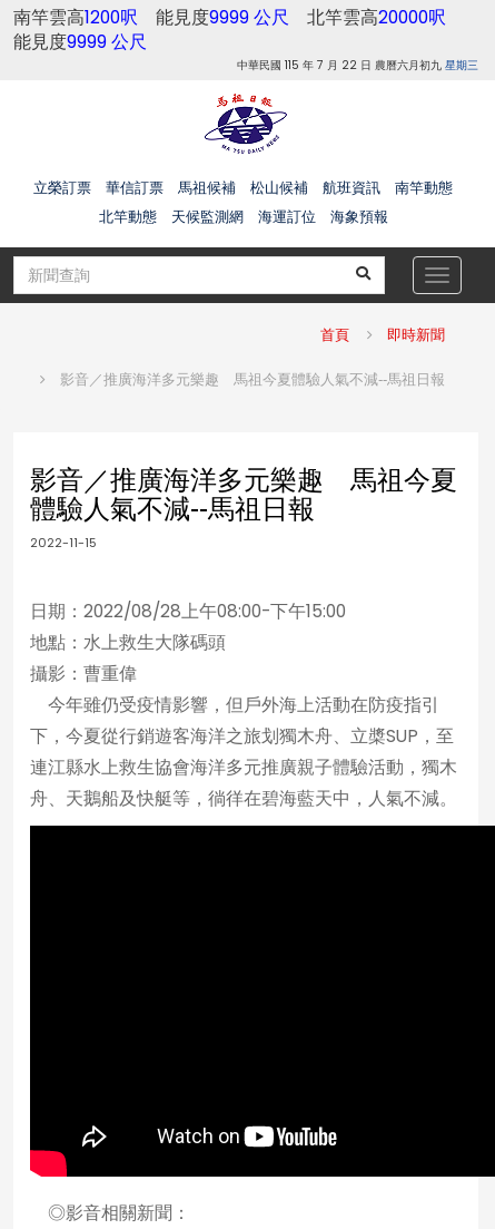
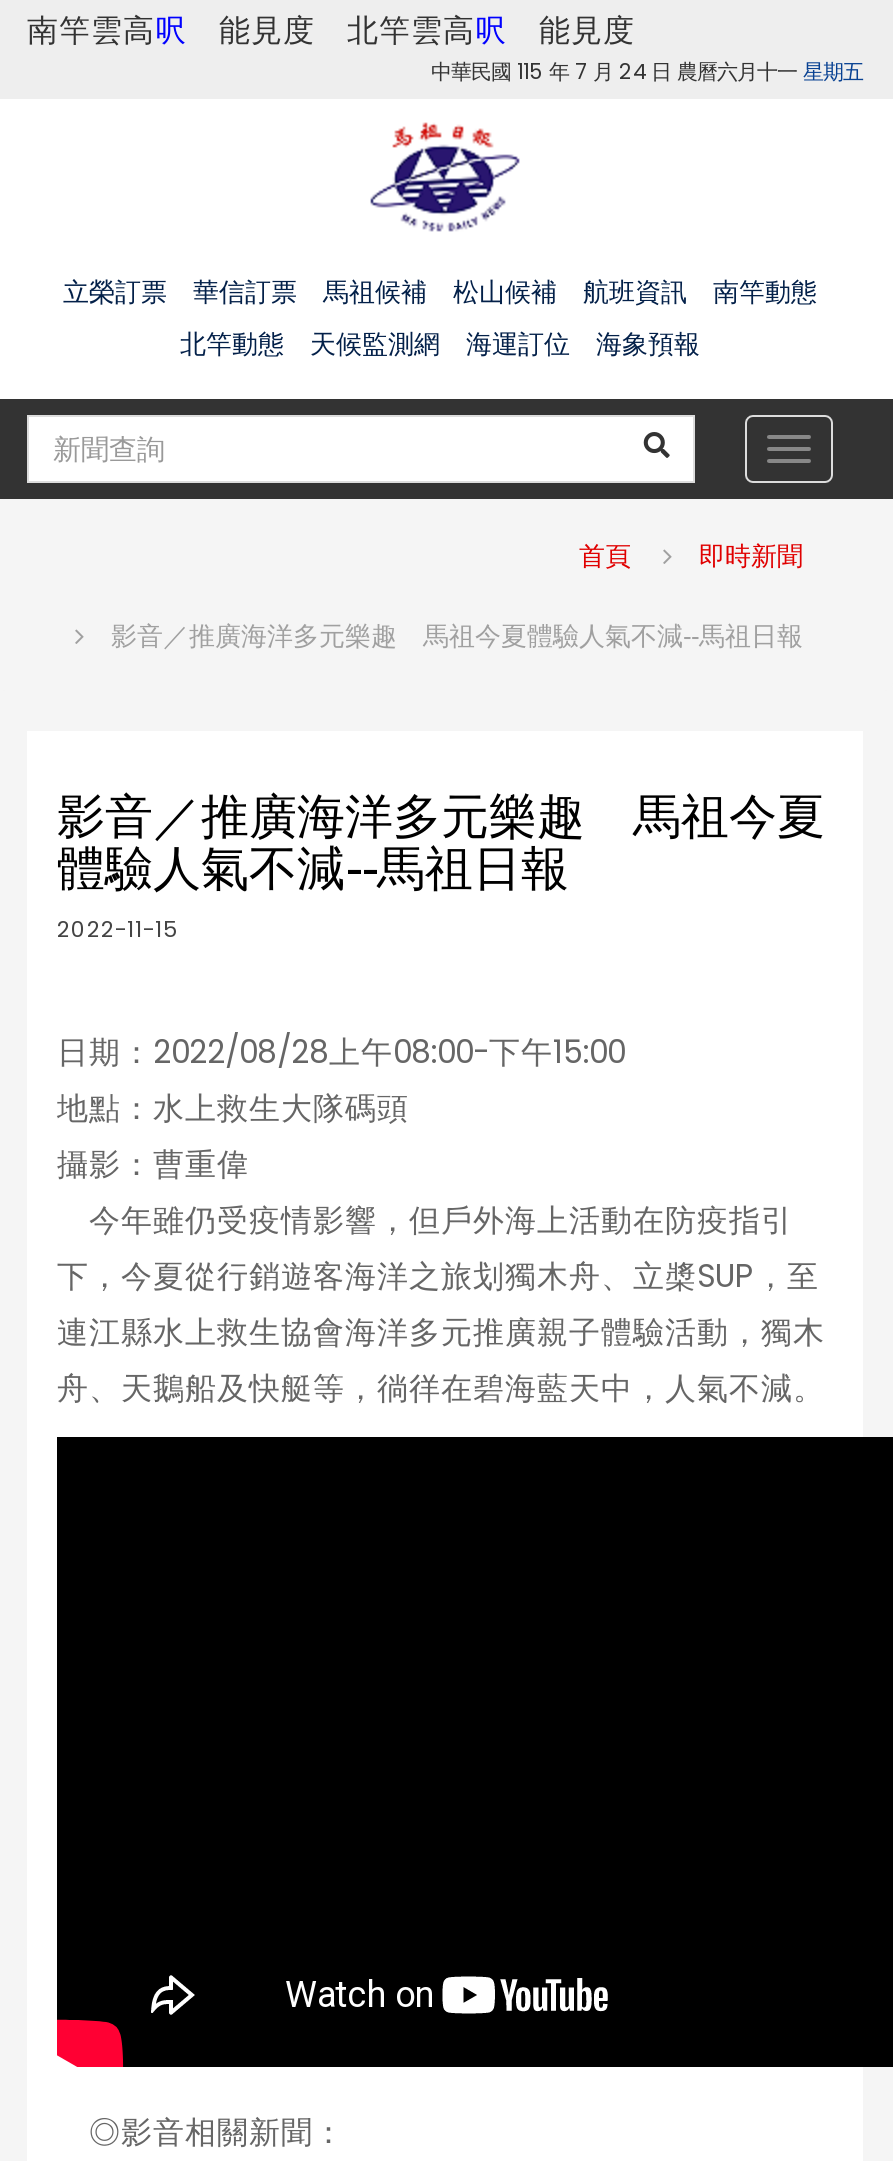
[13,6,478,74] 南竿雲高1200呎能見度9999 公尺北竿雲高20000呎 | 能見度9999 公尺 | 中華民國 115 年 7 月 22 日 農曆六月初九星期三 -> [27,9,863,87] 南竿雲高呎能見度 | 北竿雲高呎能見度 | 中華民國 115 年 7 月 24 日 農曆六月十一星期五

